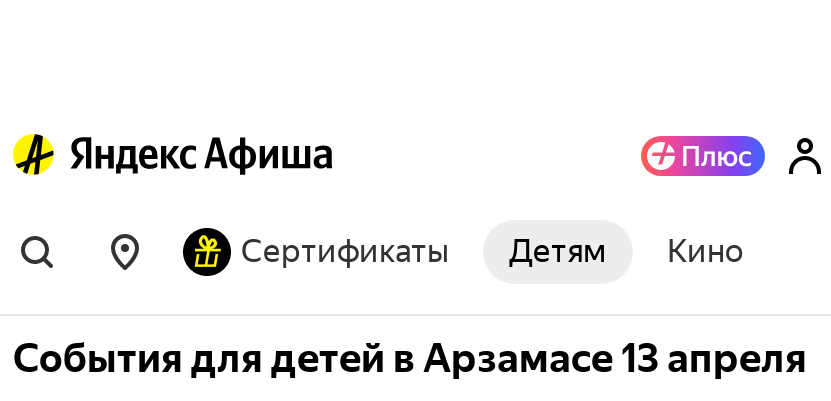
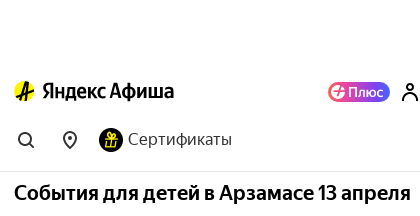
[509,232,743,270] Детям | Кино -> none

